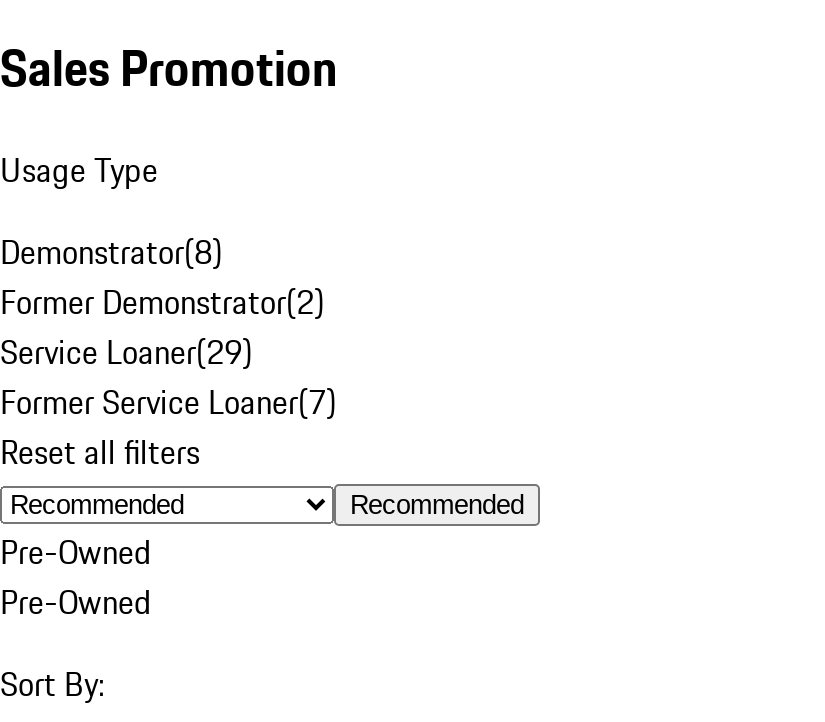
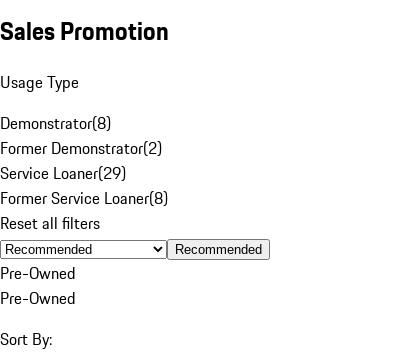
[0,378,336,426] Former Service Loaner(7) -> [0,186,168,210] Former Service Loaner(8)

